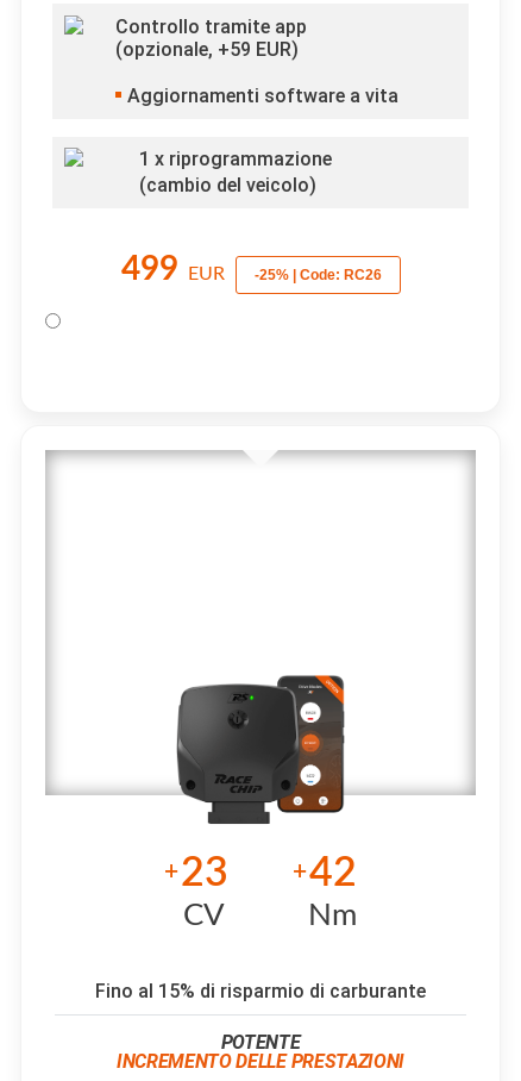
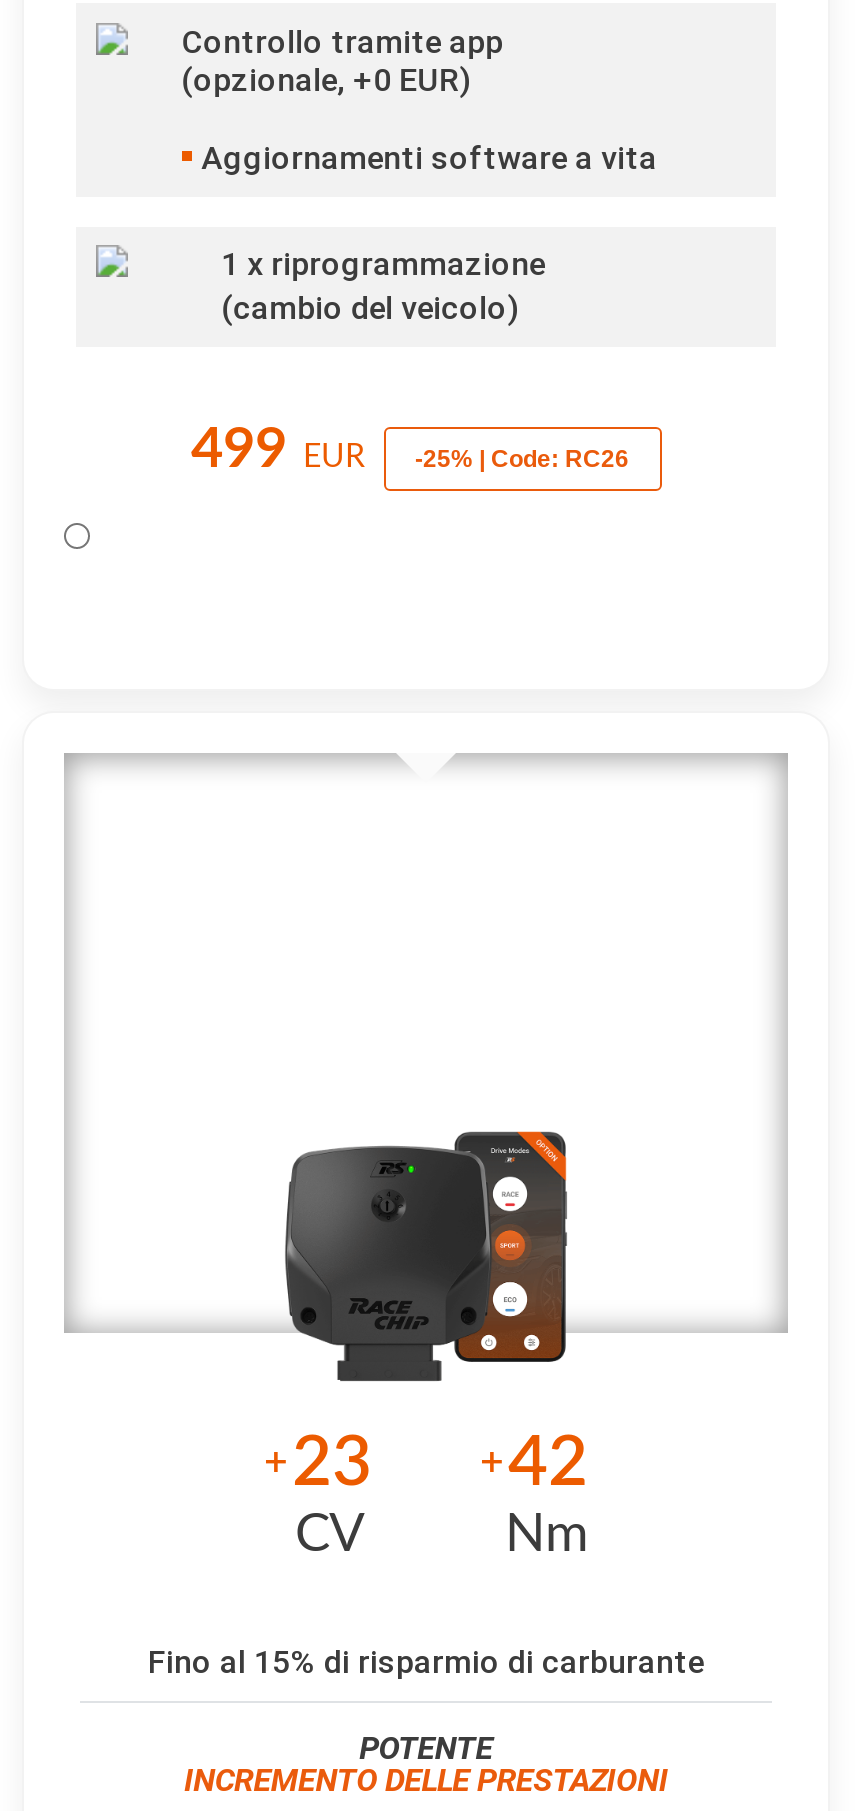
[115,38,298,61] (opzionale, +59 EUR) -> [181,61,471,99] (opzionale, +0 EUR)

